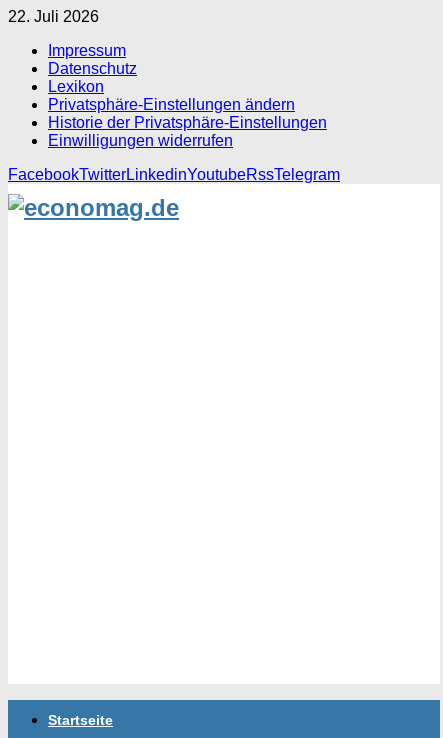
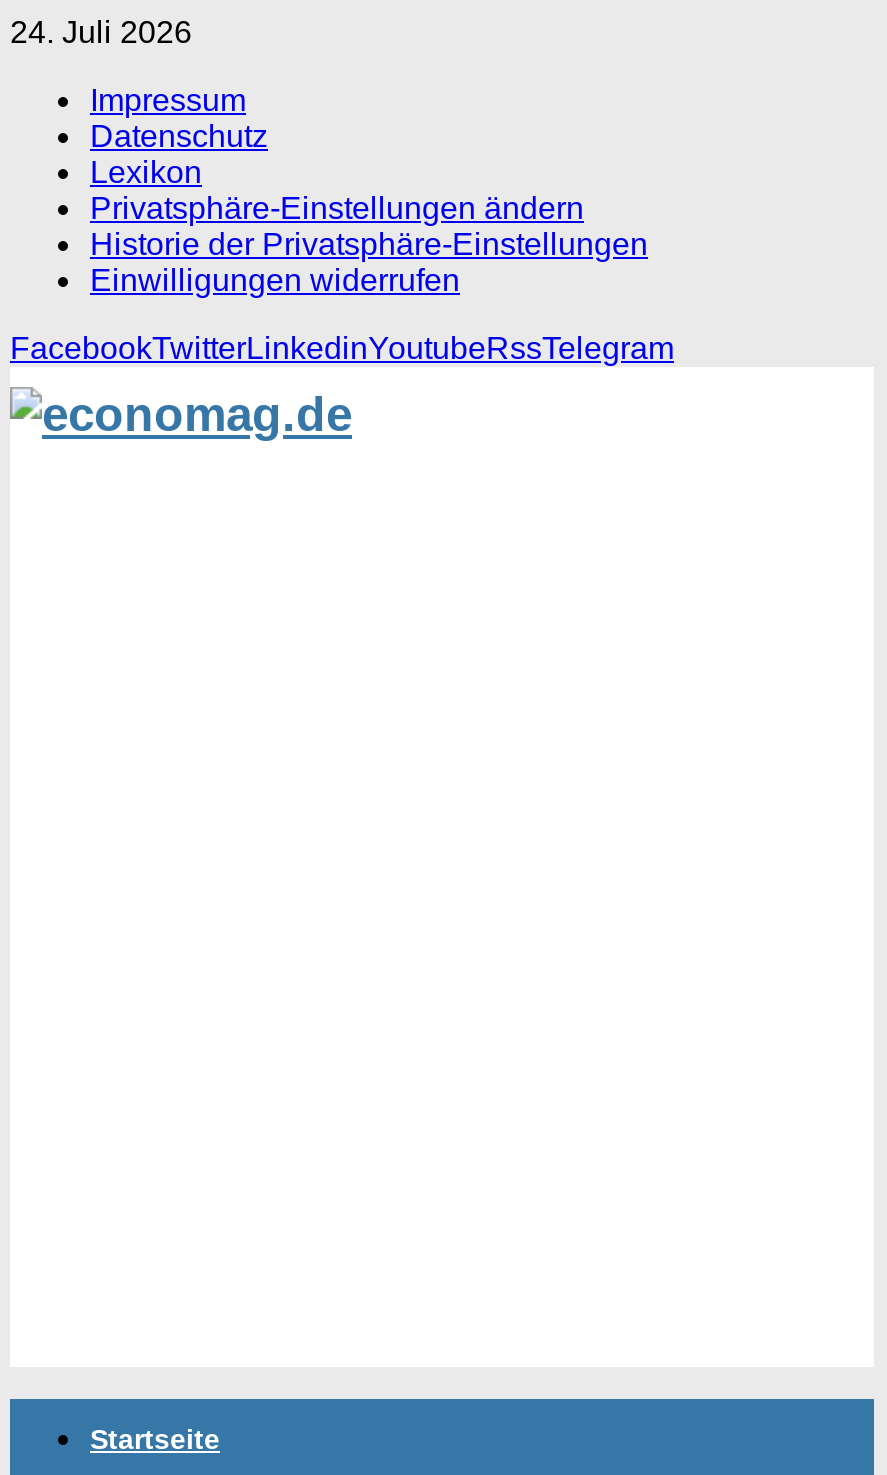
[8,8,99,25] 22. Juli 2026 -> [10,15,192,49] 24. Juli 2026

